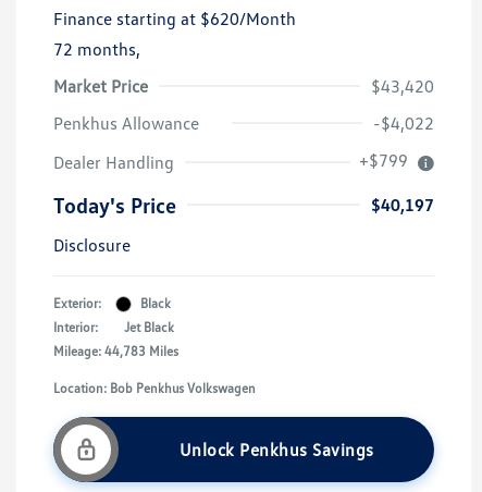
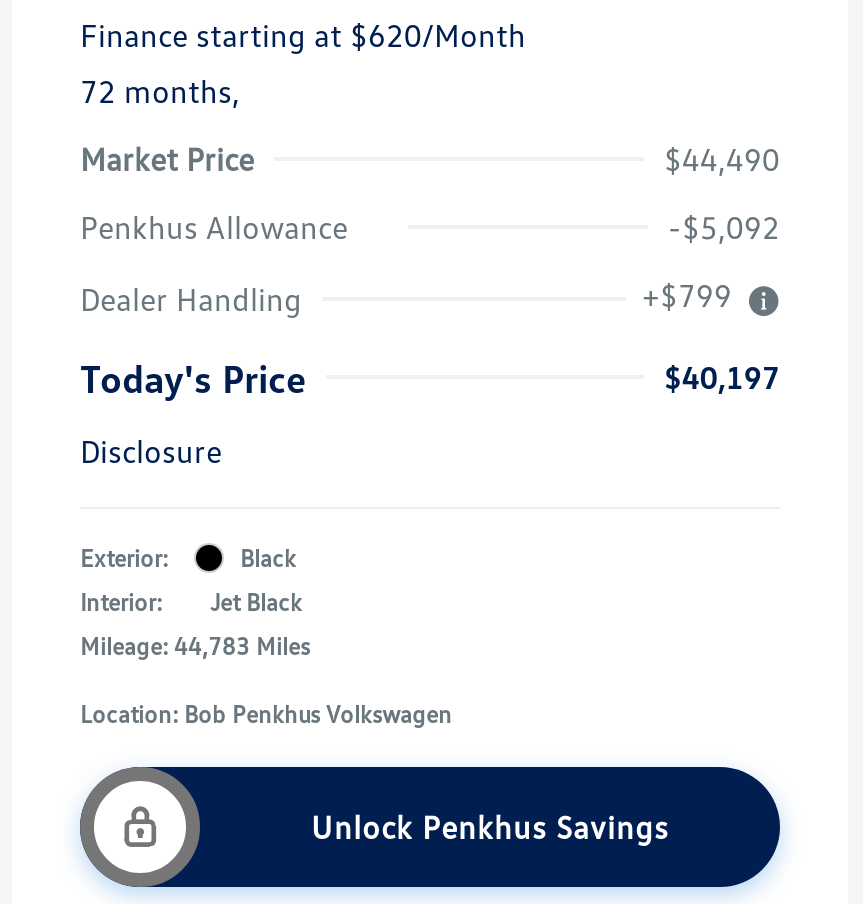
[371,75,434,97] $43,420 -> [664,138,780,178] $44,490
[373,112,434,134] -$4,022 -> [668,206,780,246] -$5,092

